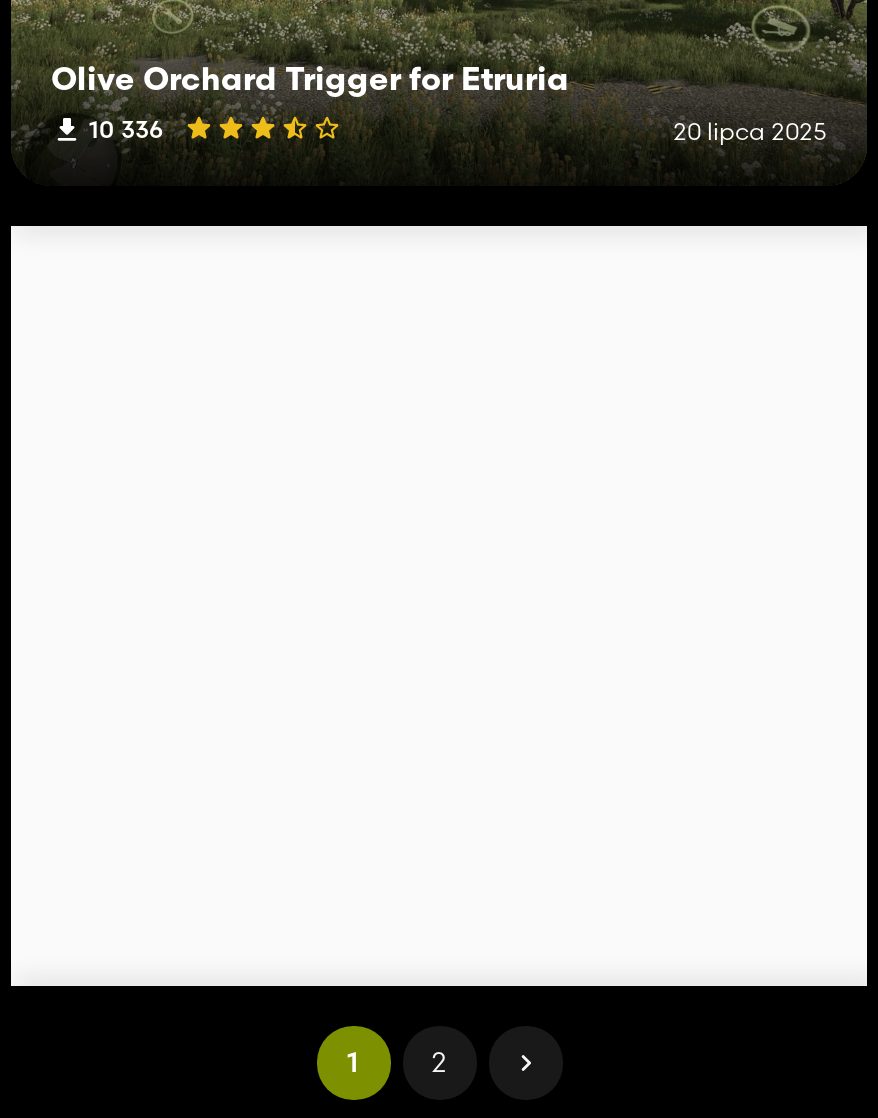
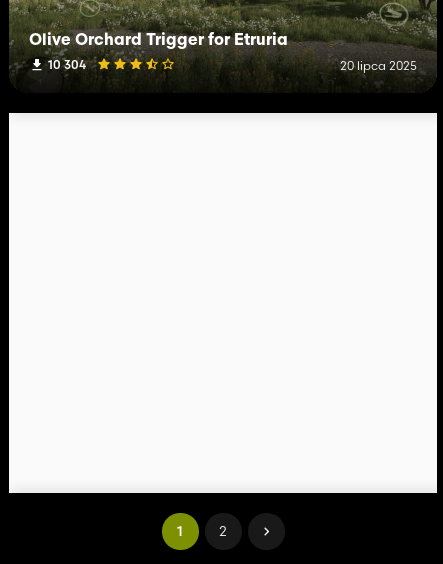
[89,113,163,143] 10 336 -> [48,56,86,71] 10 304

